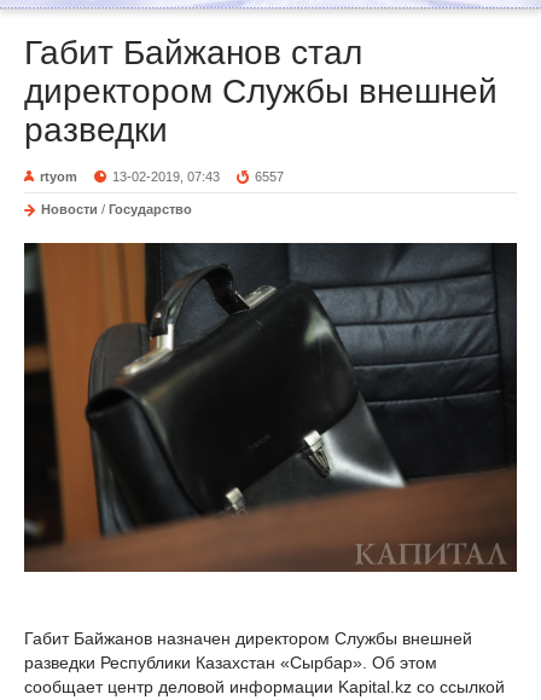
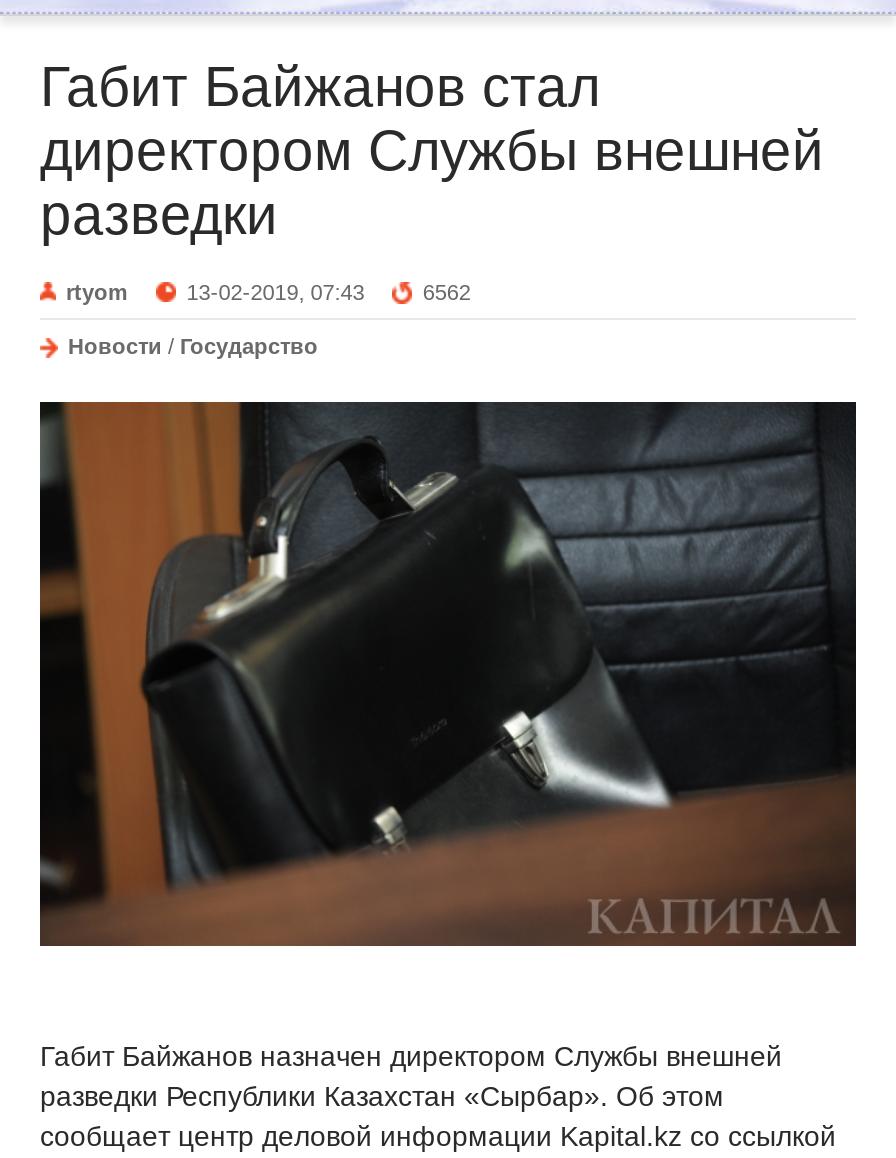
[255,169,284,184] 6557 -> [423,280,471,304] 6562

